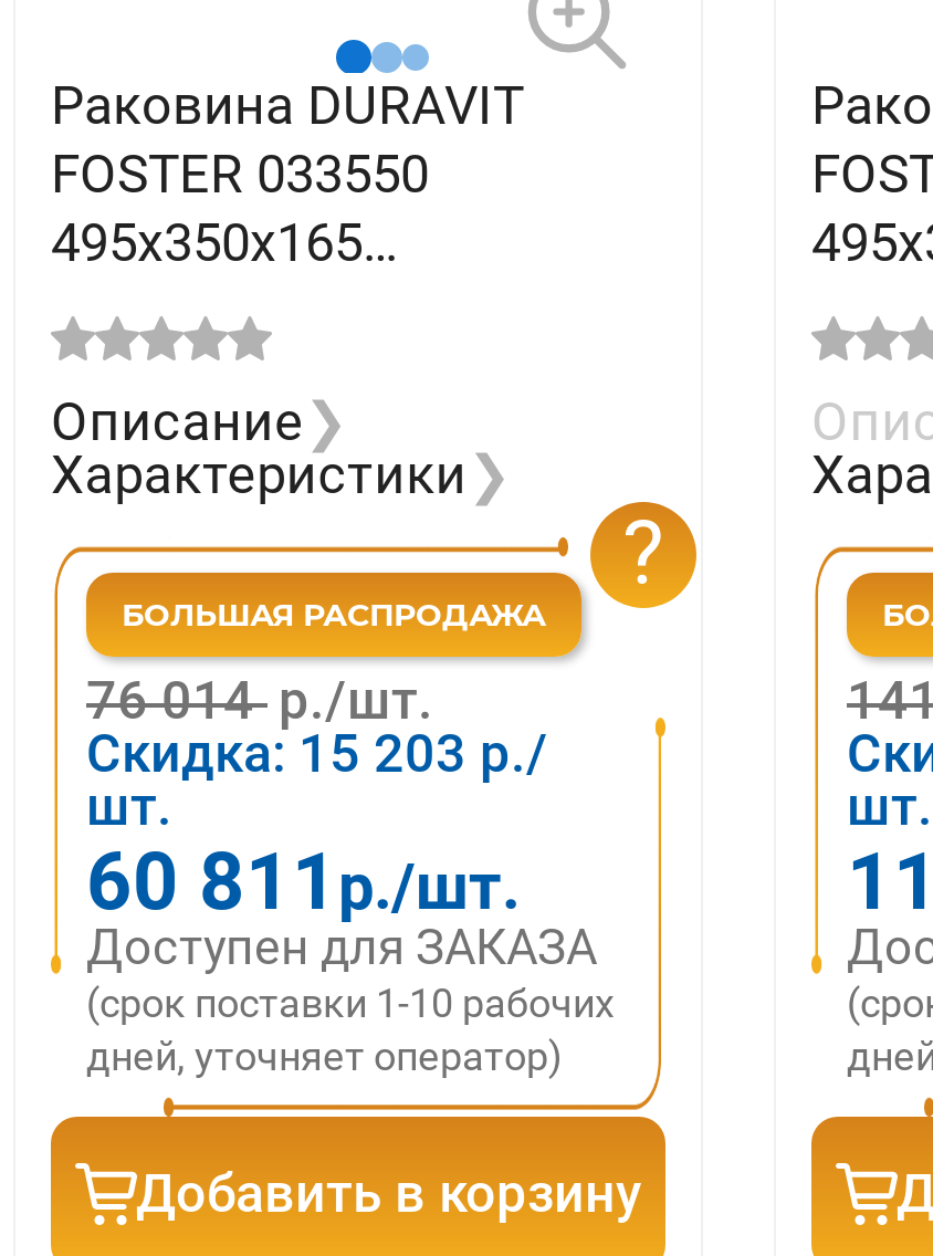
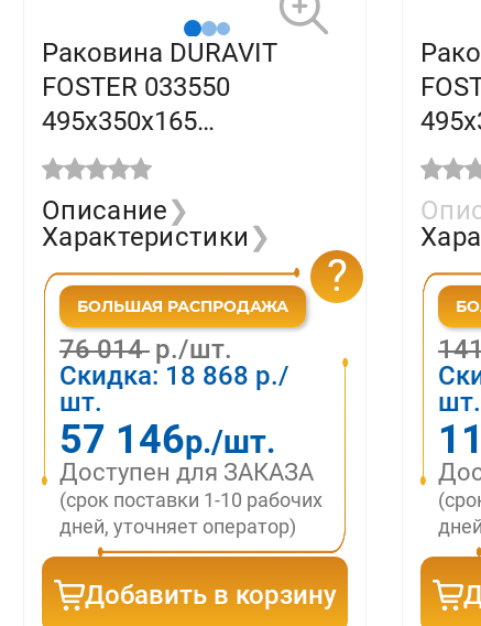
[86,722,548,784] Скидка: 15 203 р./ -> [59,360,289,391] Скидка: 18 868 р./
[86,835,520,928] 60 811 р./шт. -> [59,416,275,462] 57 146 р./шт.

